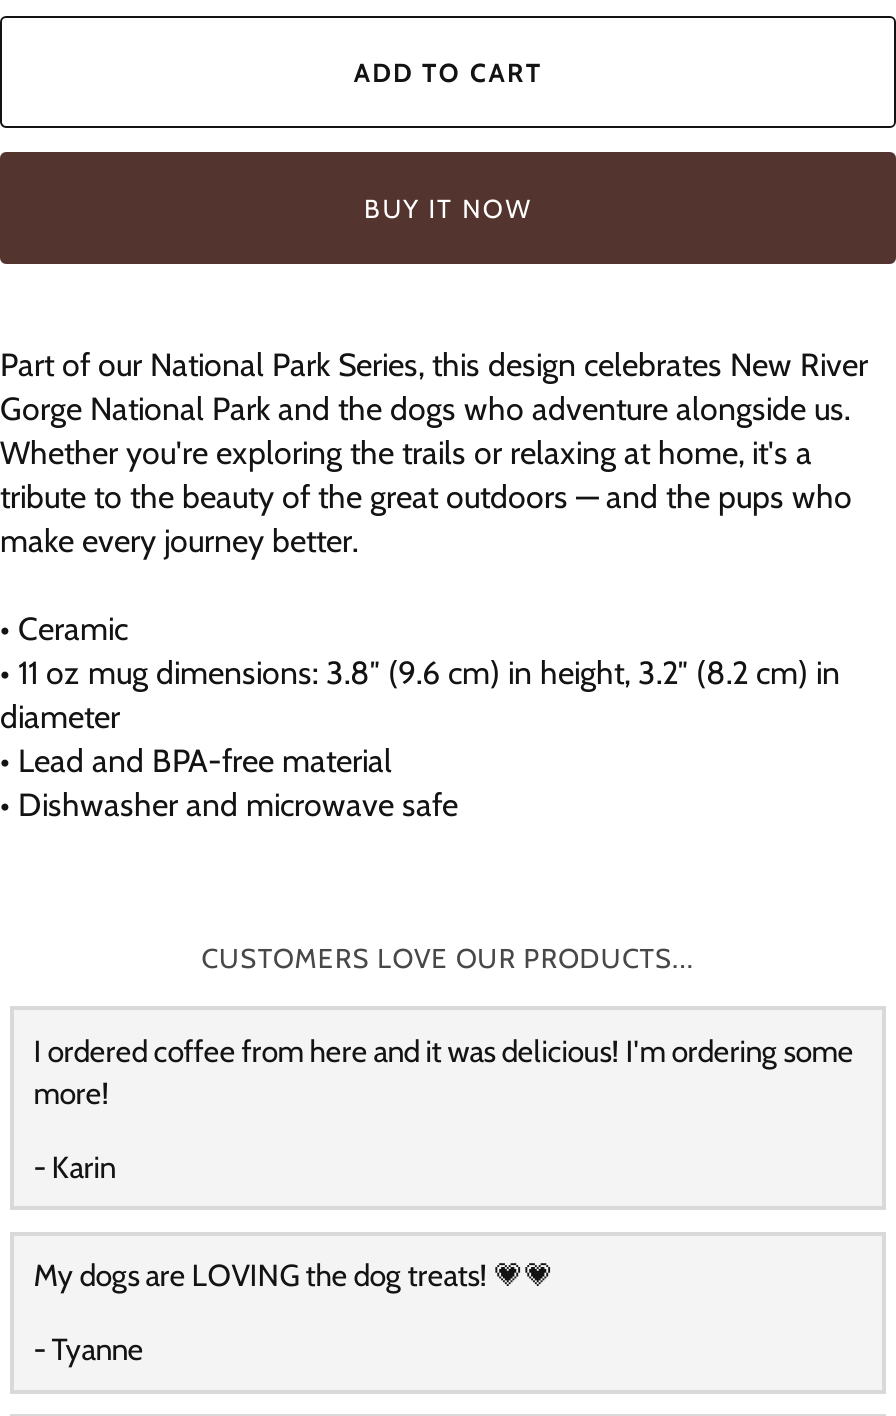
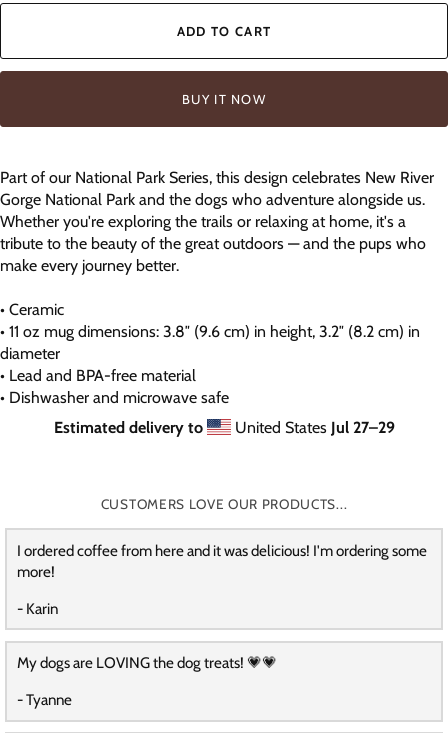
none -> [53,417,394,436] Estimated delivery to | United States Jul 27–29

